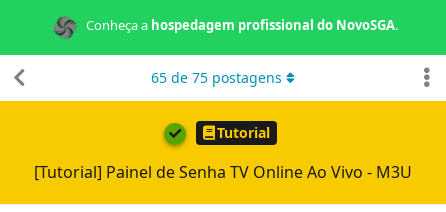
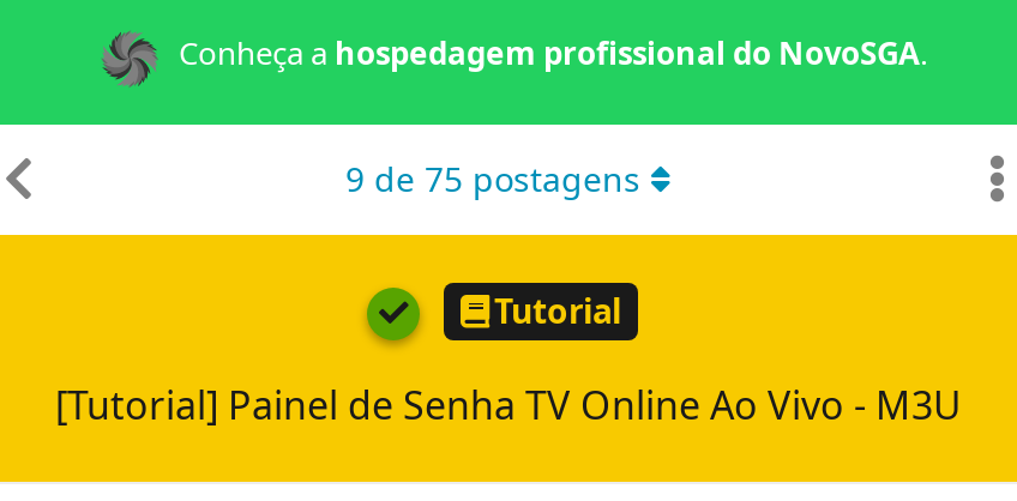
[151,68,282,87] 65 de 75 postagens -> [345,156,640,201] 9 de 75 postagens

